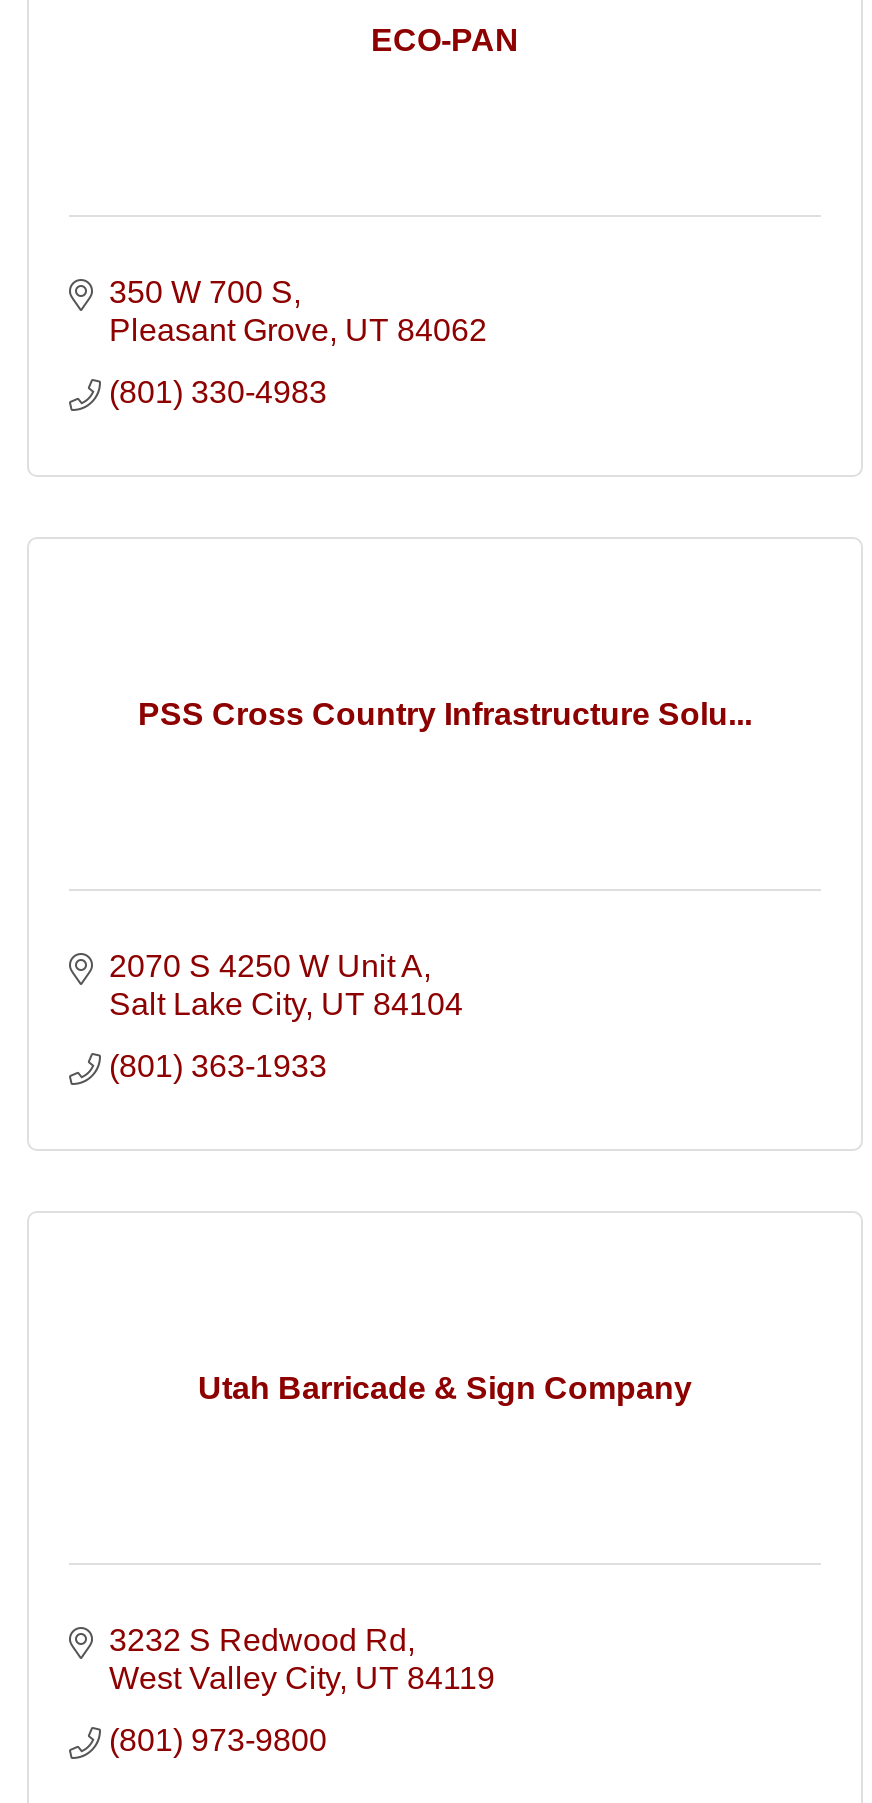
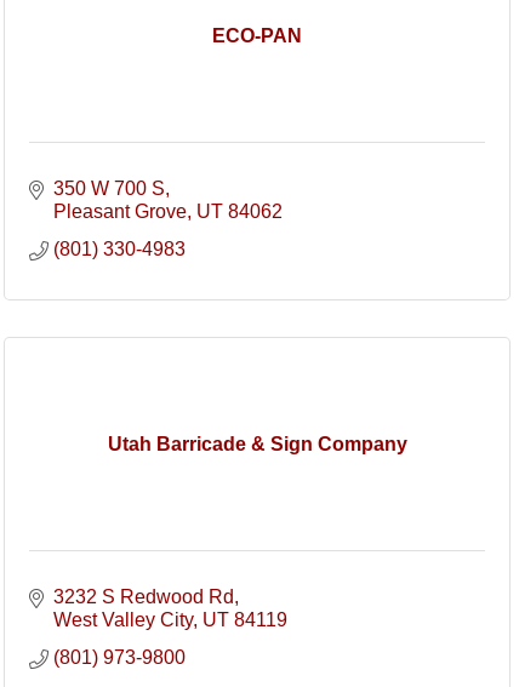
[138,697,752,731] PSS Cross Country Infrastructure Solu... -> none
[109,949,463,1083] 2070 S 4250 W Unit A | Salt Lake City UT 84104 | (801) 363-1933 -> none

